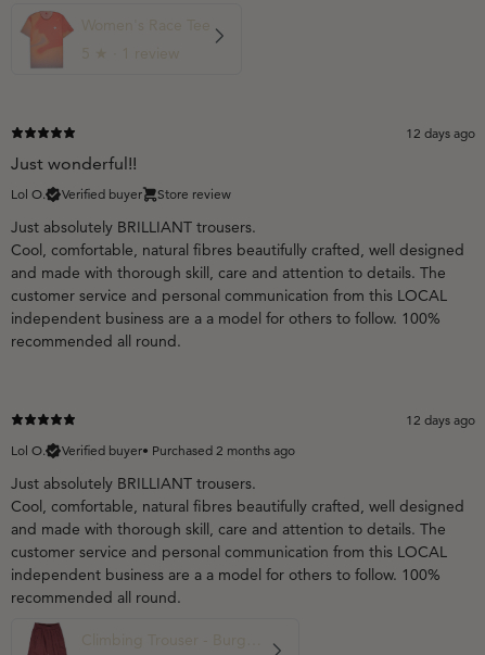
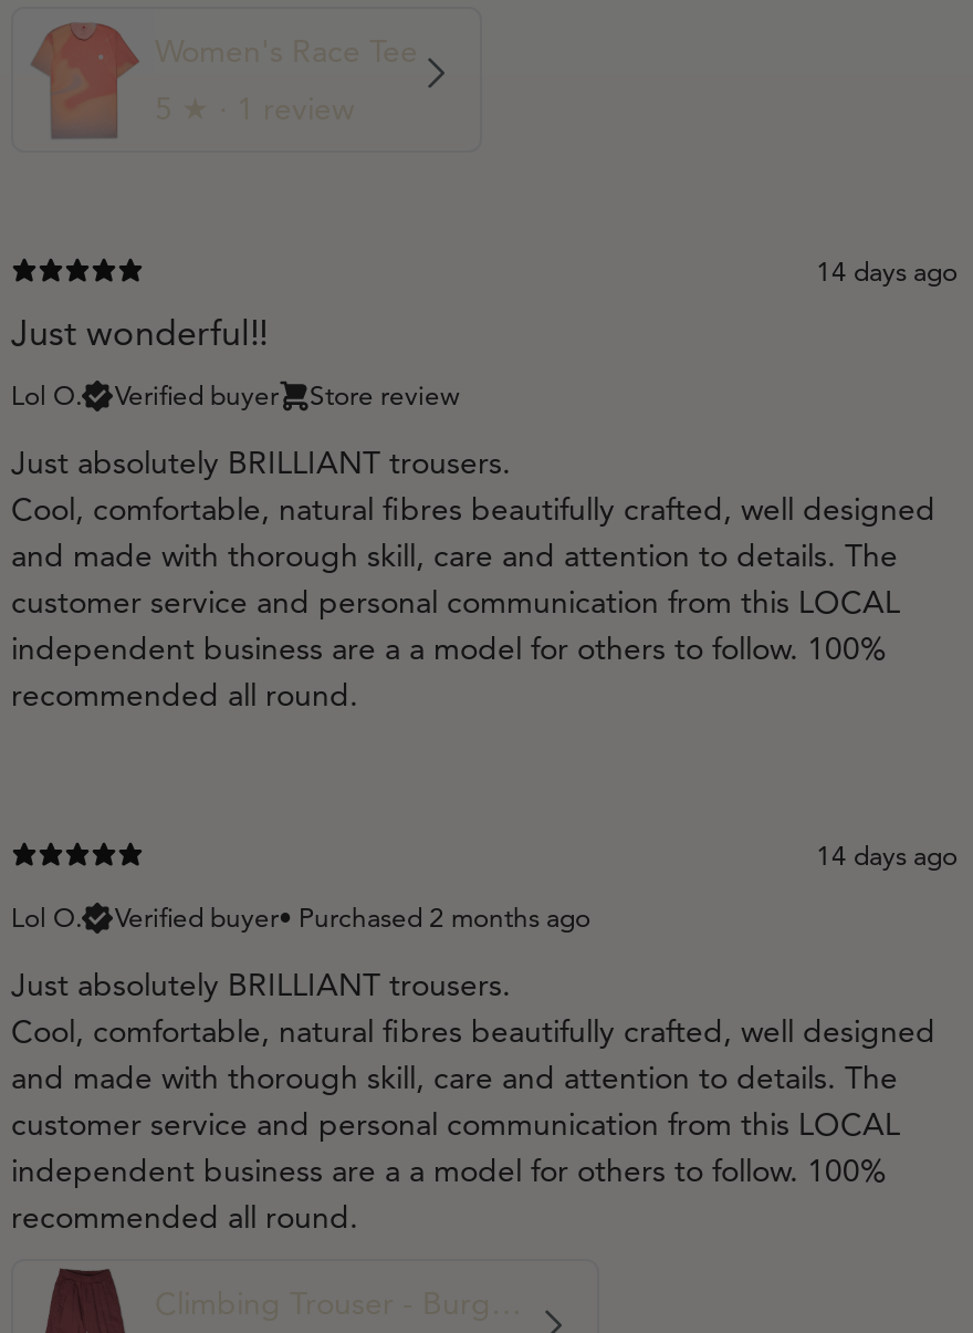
[406,125,475,142] 12 days ago -> [816,254,958,287] 14 days ago
[406,412,475,428] 12 days ago -> [816,838,958,871] 14 days ago

